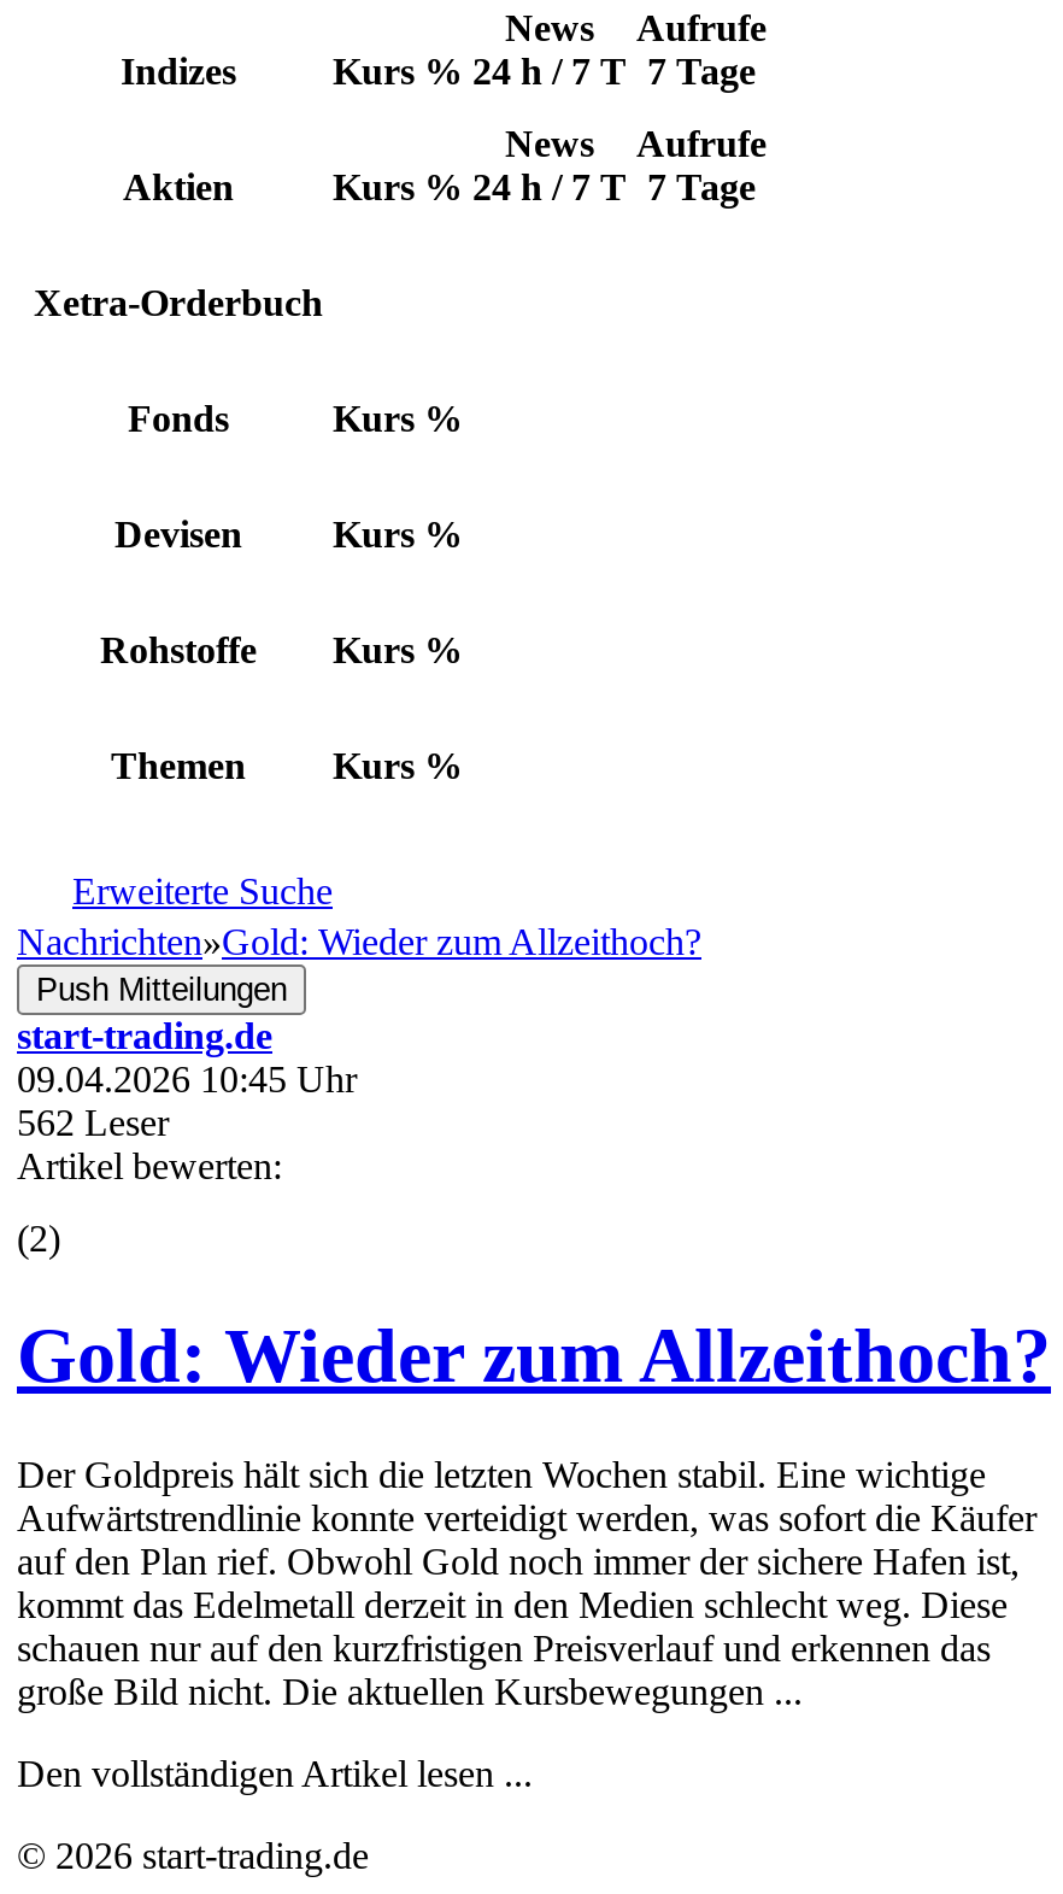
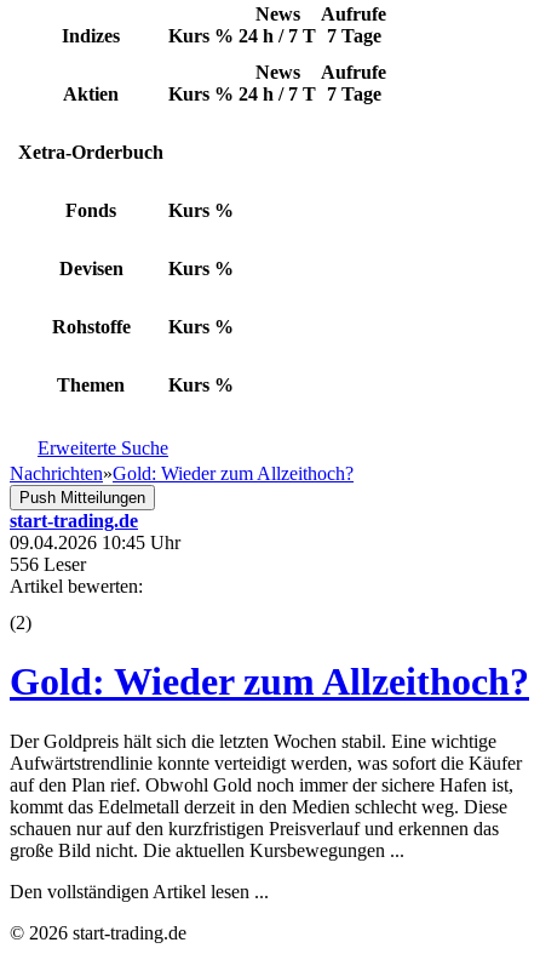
[17,1102,169,1143] 562 Leser -> [10,554,86,575] 556 Leser

